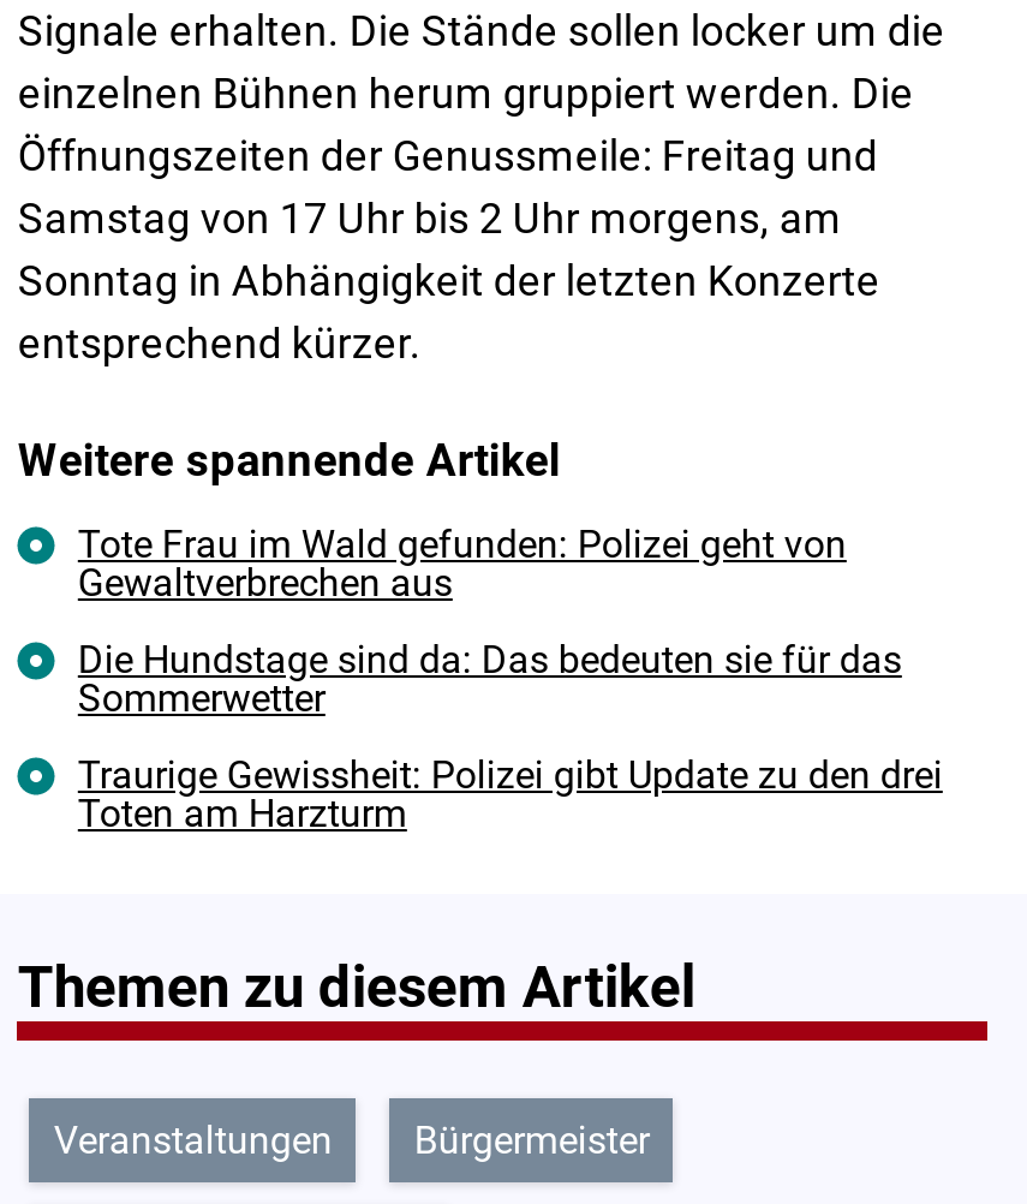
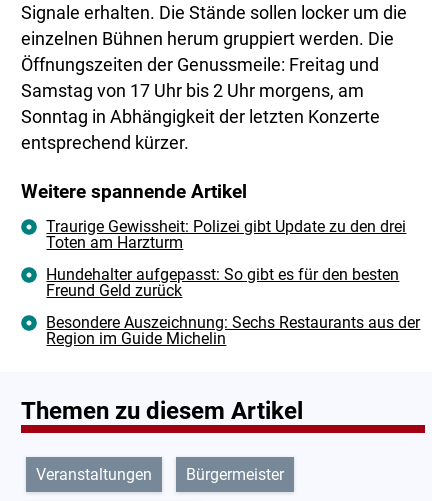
[78,522,902,721] Tote Frau im Wald gefunden: Polizei geht von | Gewaltverbrechen aus | Die Hundstage sind da: Das bedeuten sie für das | Sommerwetter -> none
moved [78,753,943,837] -> [46,217,406,252]: Traurige Gewissheit: Polizei gibt Update zu den drei | Toten am Harzturm
none -> [46,265,420,348] Hundehalter aufgepasst: So gibt es für den besten | Freund Geld zurück | Besondere Auszeichnung: Sechs Restaurants aus der | Region im Guide Michelin

